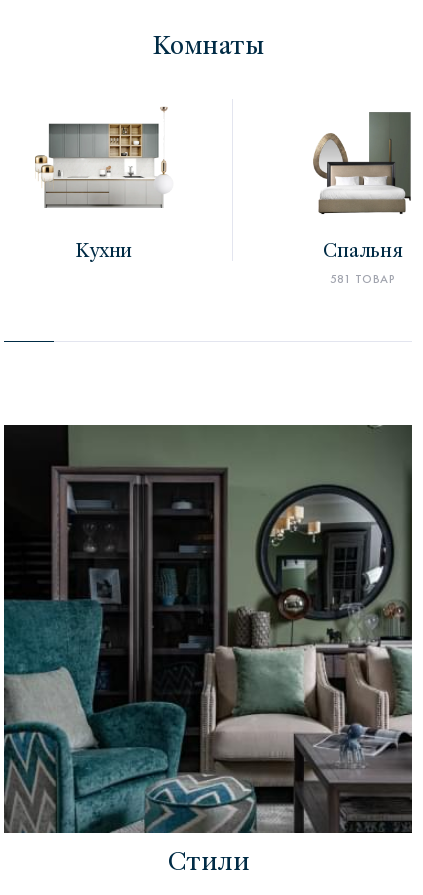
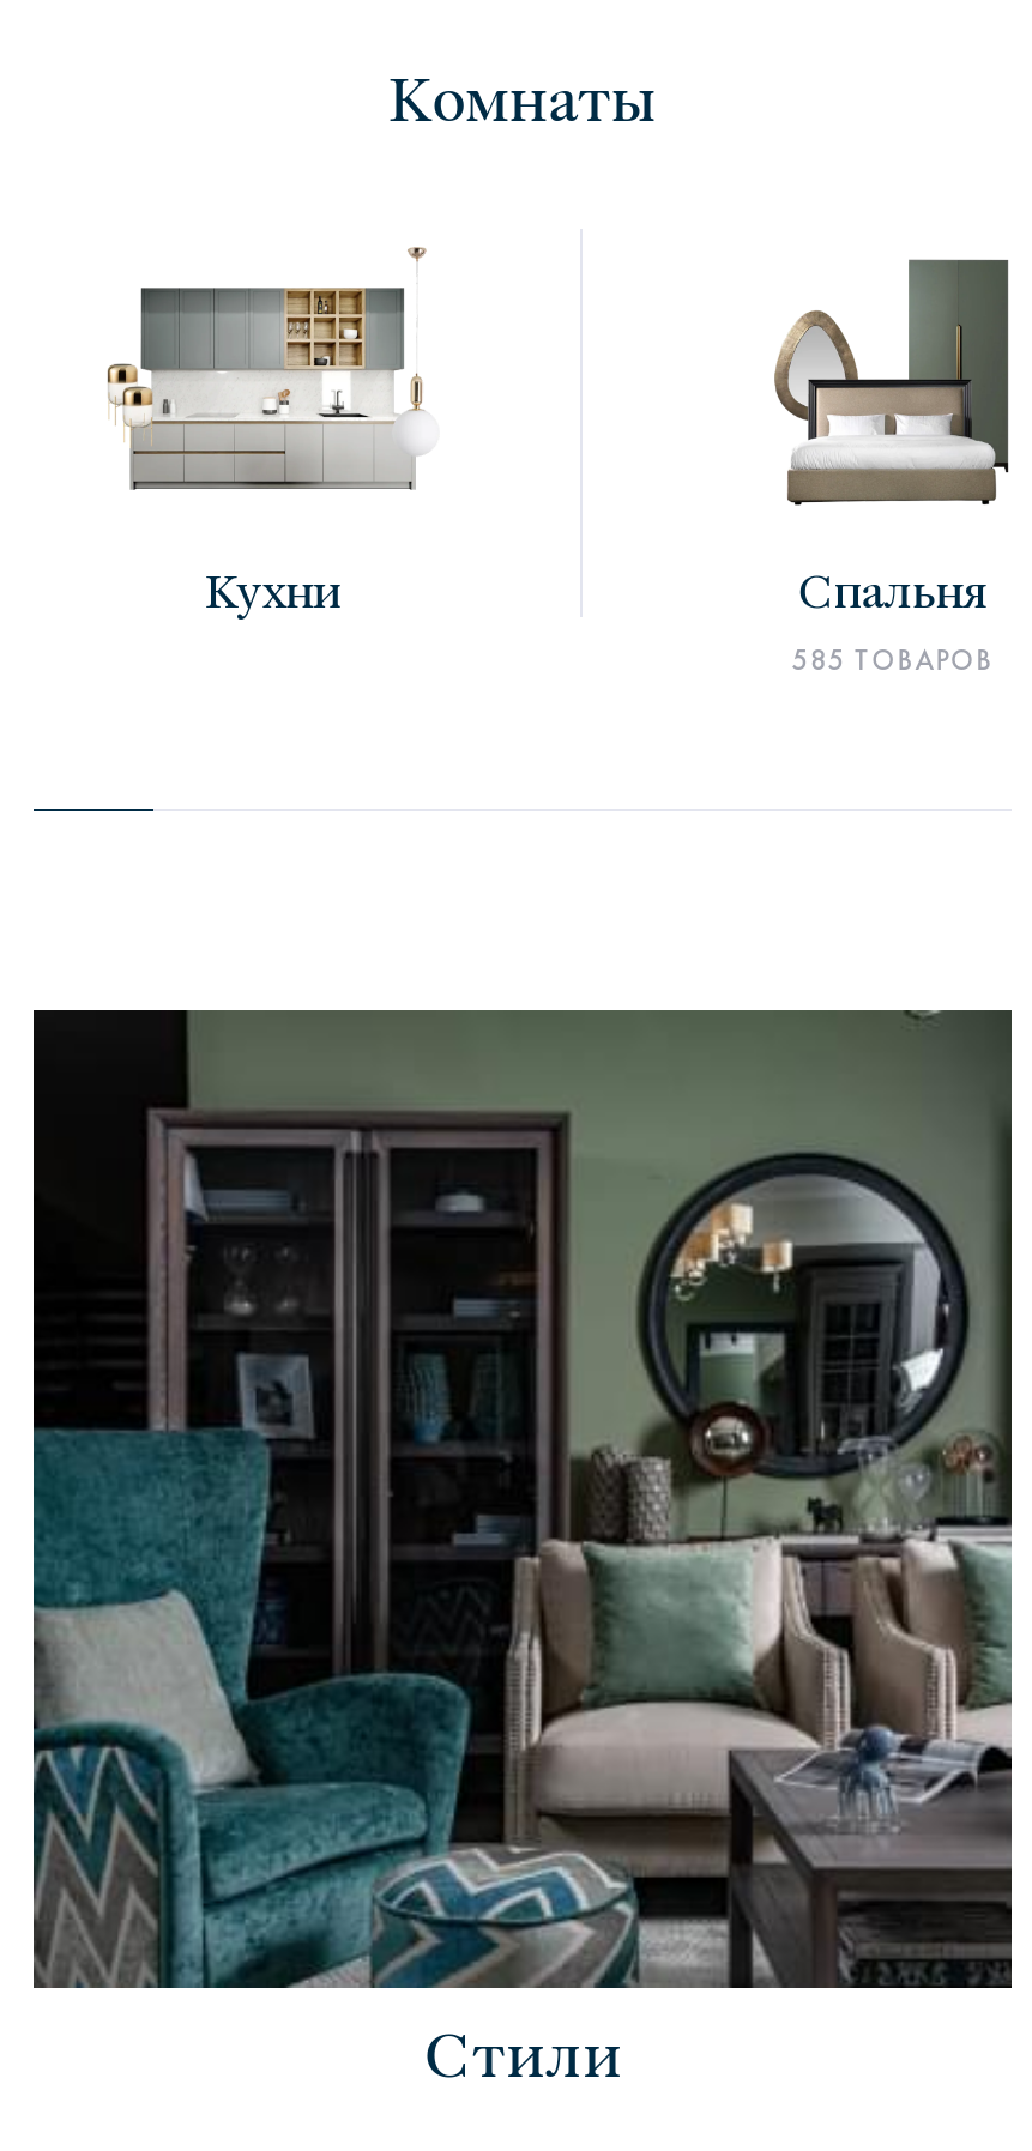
[330,272,395,286] 581 ТОВАР -> [792,644,994,678] 585 ТОВАРОВ

